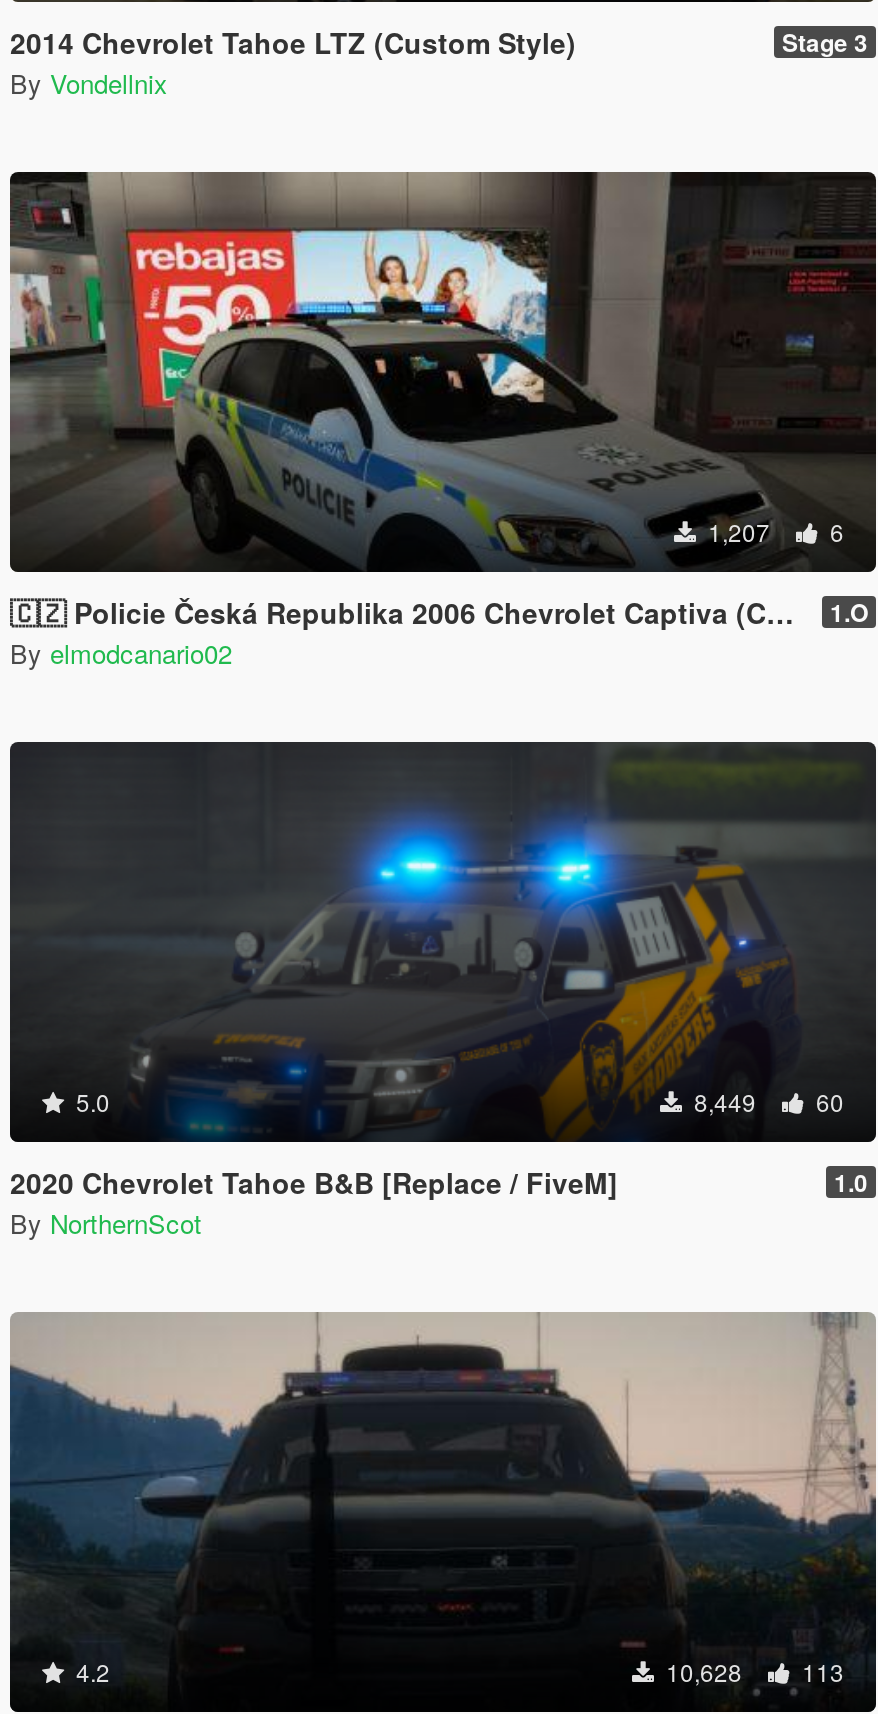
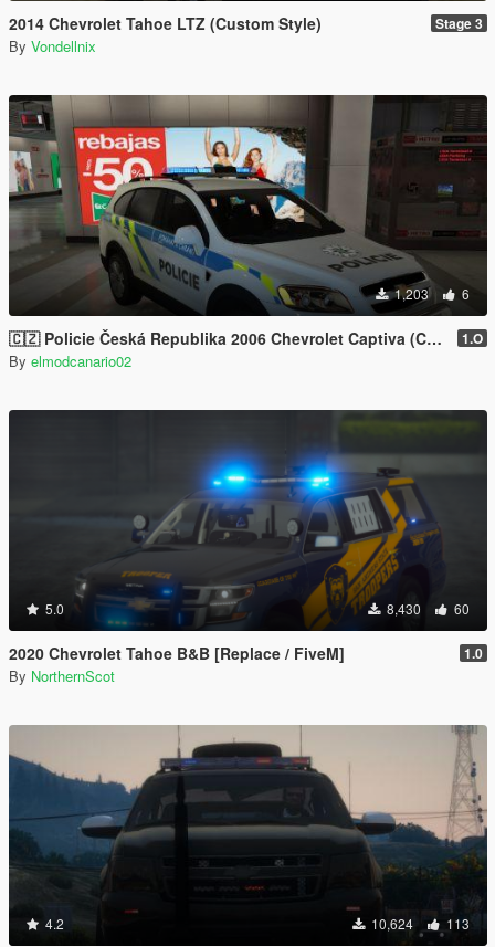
[702,514,844,548] 1,207 6 -> [391,284,470,303] 1,203 6
[688,1084,844,1118] 8,449 60 -> [383,599,470,618] 8,430 60
[660,1654,844,1688] 10,628 113 -> [368,914,470,933] 10,624 113

